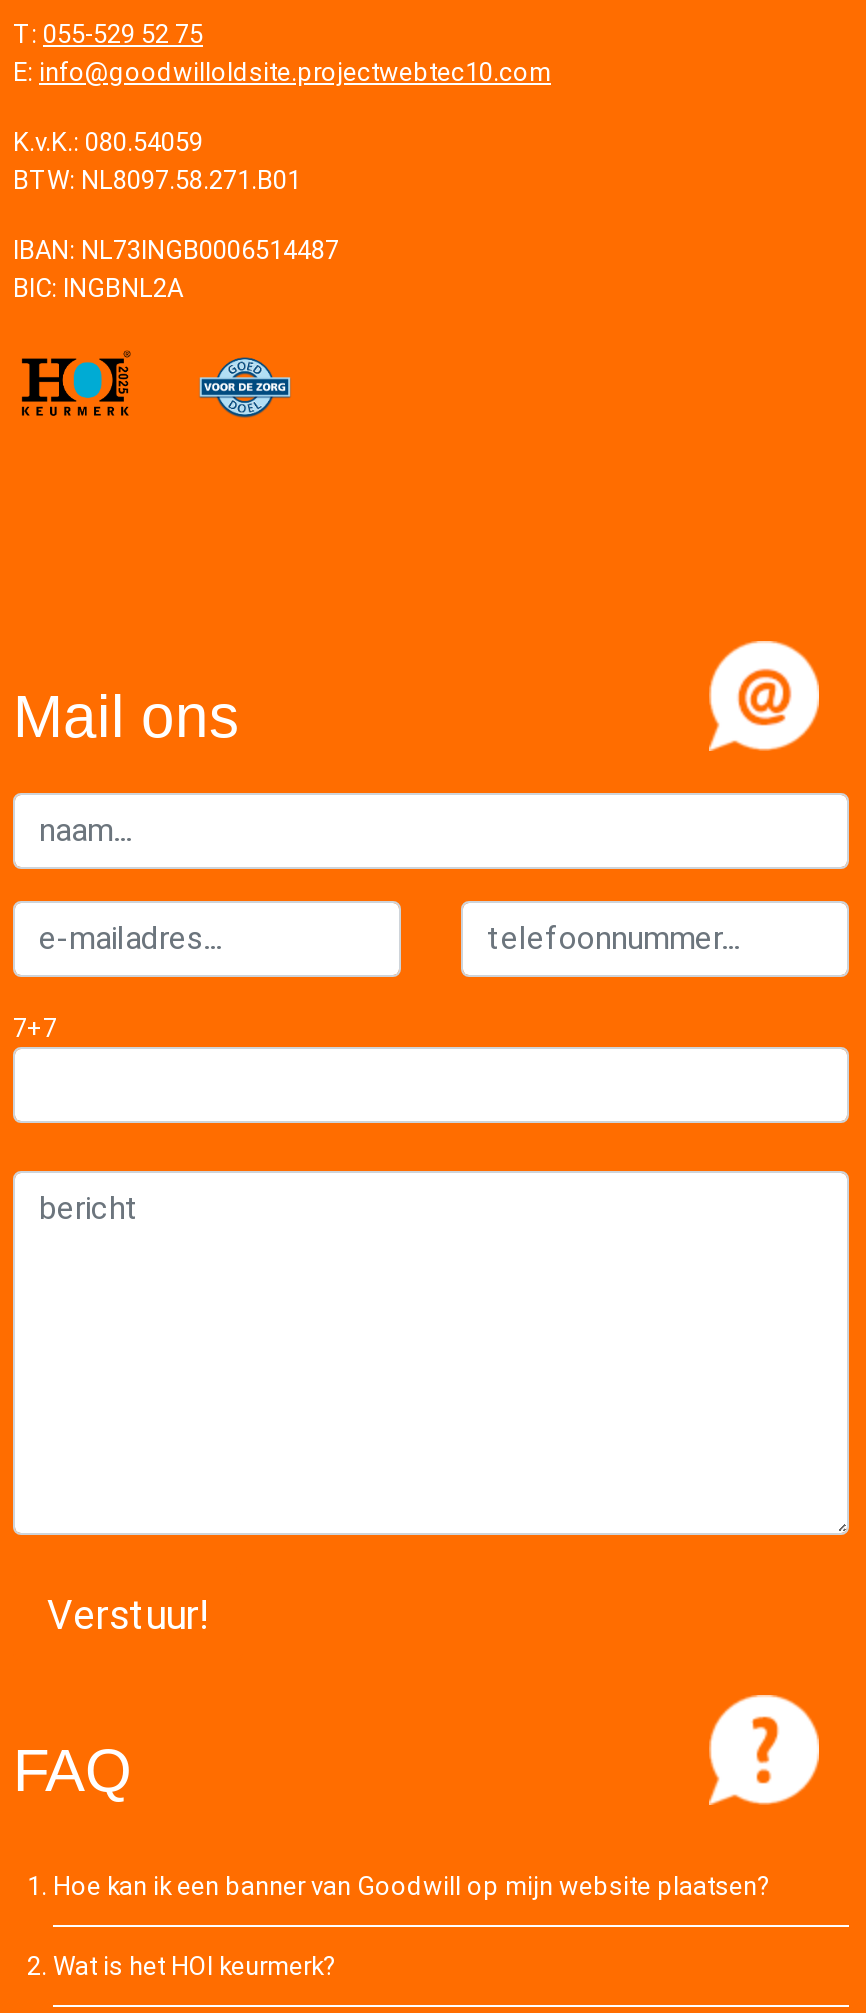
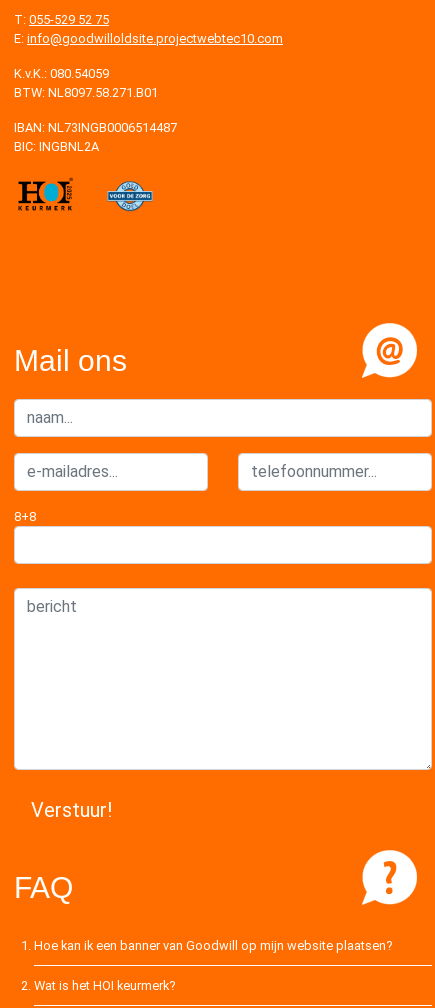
[13,1013,57,1043] 7+7 -> [14,509,36,524] 8+8

